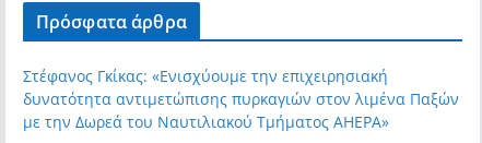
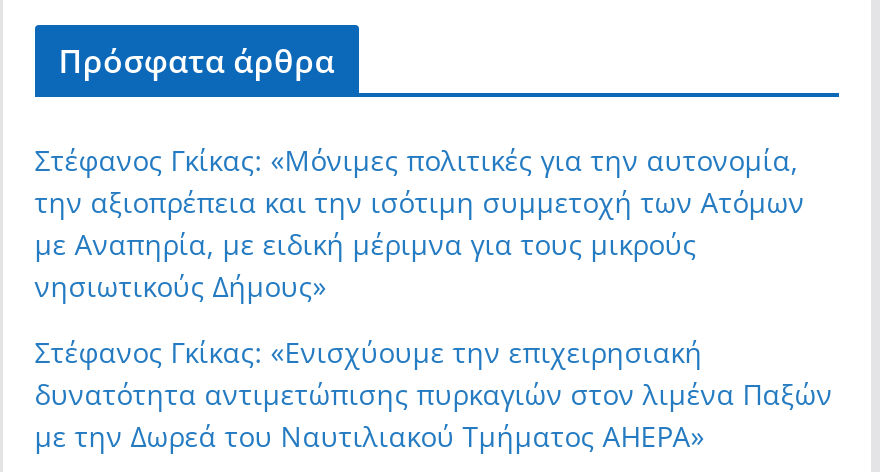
none -> [34,142,804,306] Στέφανος Γκίκας: «Μόνιμες πολιτικές για την αυτονομία, | την αξιοπρέπεια και την ισότιμη συμμετοχή των Ατόμων | με Αναπηρία, με ειδική μέριμνα για τους μικρούς | νησιωτικούς Δήμους»

